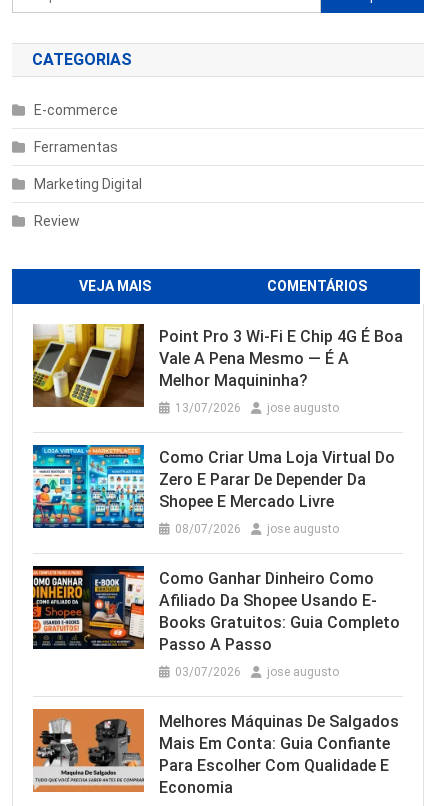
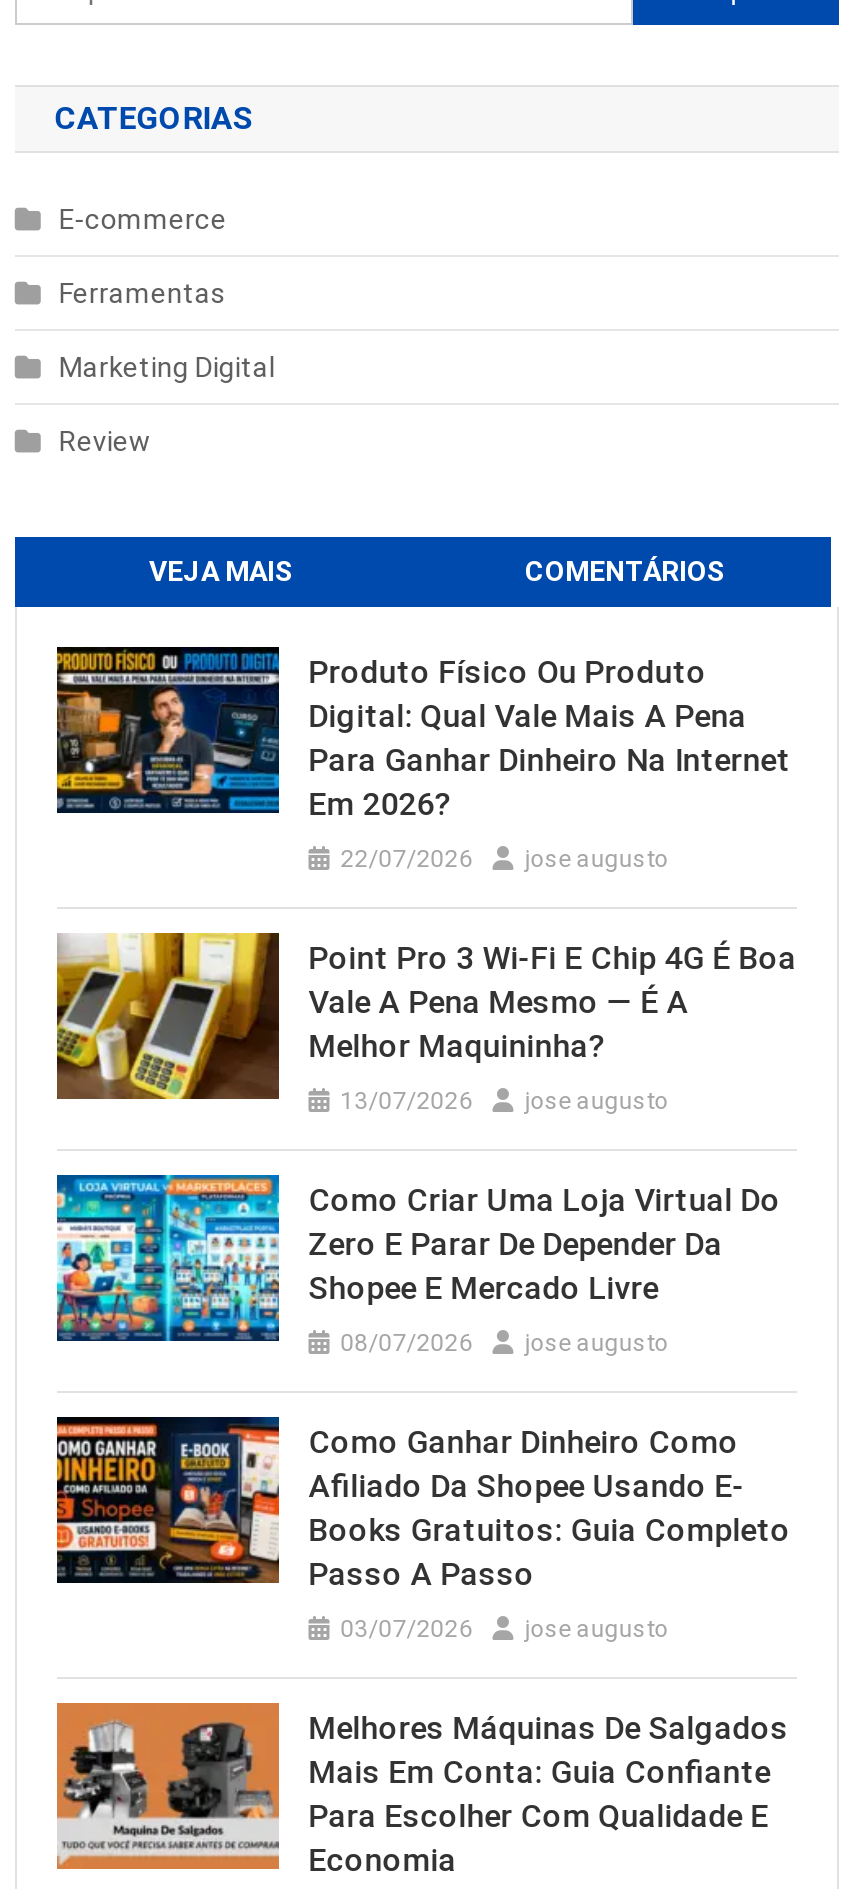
none -> [55,645,791,873] [image] | Produto Físico Ou Produto | Digital: Qual Vale Mais A Pena | Para Ganhar Dinheiro Na Internet | Em 2026? | 22/07/2026 | jose augusto

